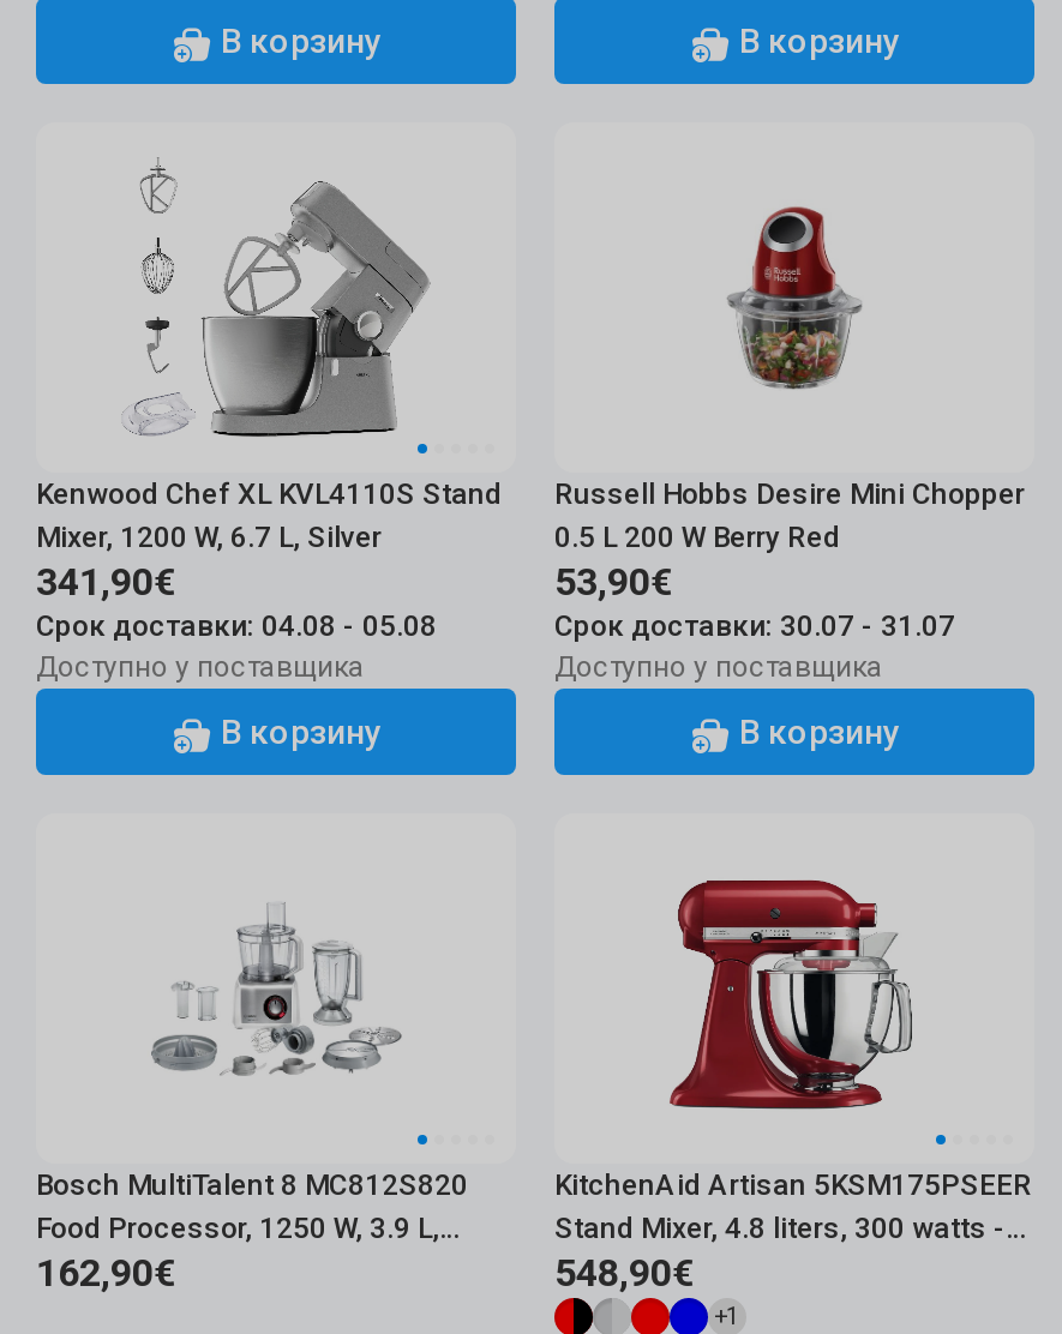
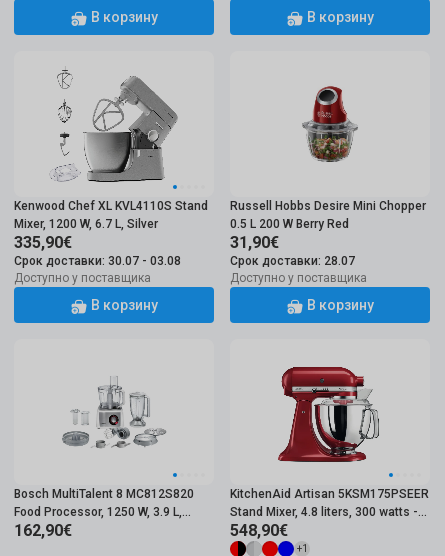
[36,559,175,604] 341,90€ -> [14,233,72,252] 335,90€
[554,559,955,643] 53,90€ | Срок доставки: 30.07 - 31.07 -> [230,233,355,268] 31,90€ | Срок доставки: 28.07
[36,609,437,643] Срок доставки: 04.08 - 05.08 -> [14,254,181,268] Срок доставки: 30.07 - 03.08

